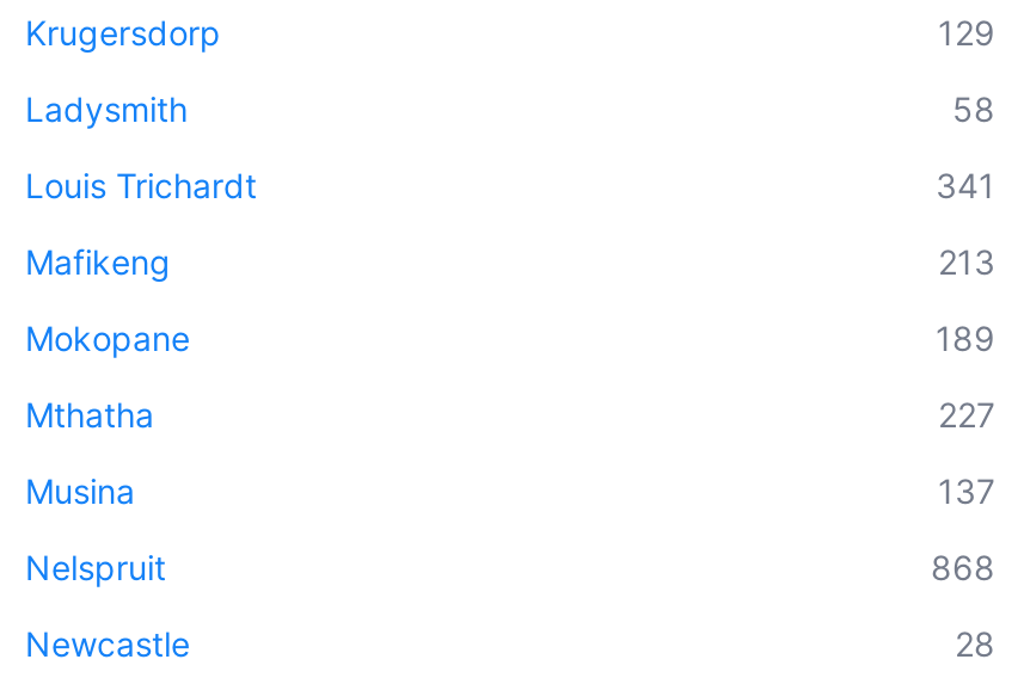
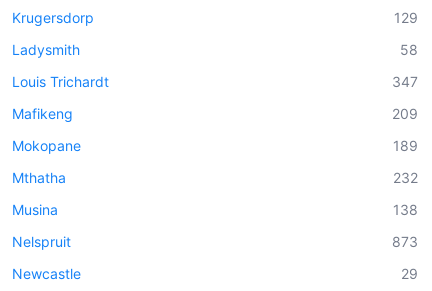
[936,164,995,205] 341 -> [392,73,418,90] 347
[938,241,995,281] 213 -> [392,105,418,122] 209
[938,394,995,434] 227 -> [393,169,418,186] 232
[938,470,995,511] 137 -> [393,201,418,218] 138
[931,546,995,587] 868 -> [392,233,418,250] 873
[955,623,995,663] 28 -> [401,265,418,282] 29

